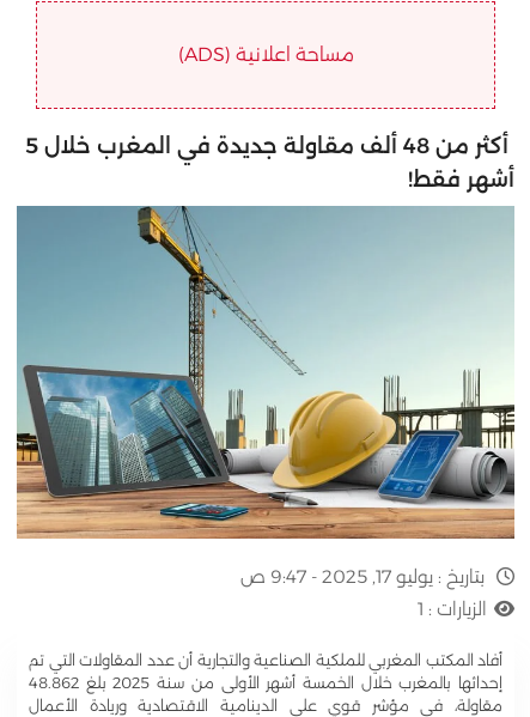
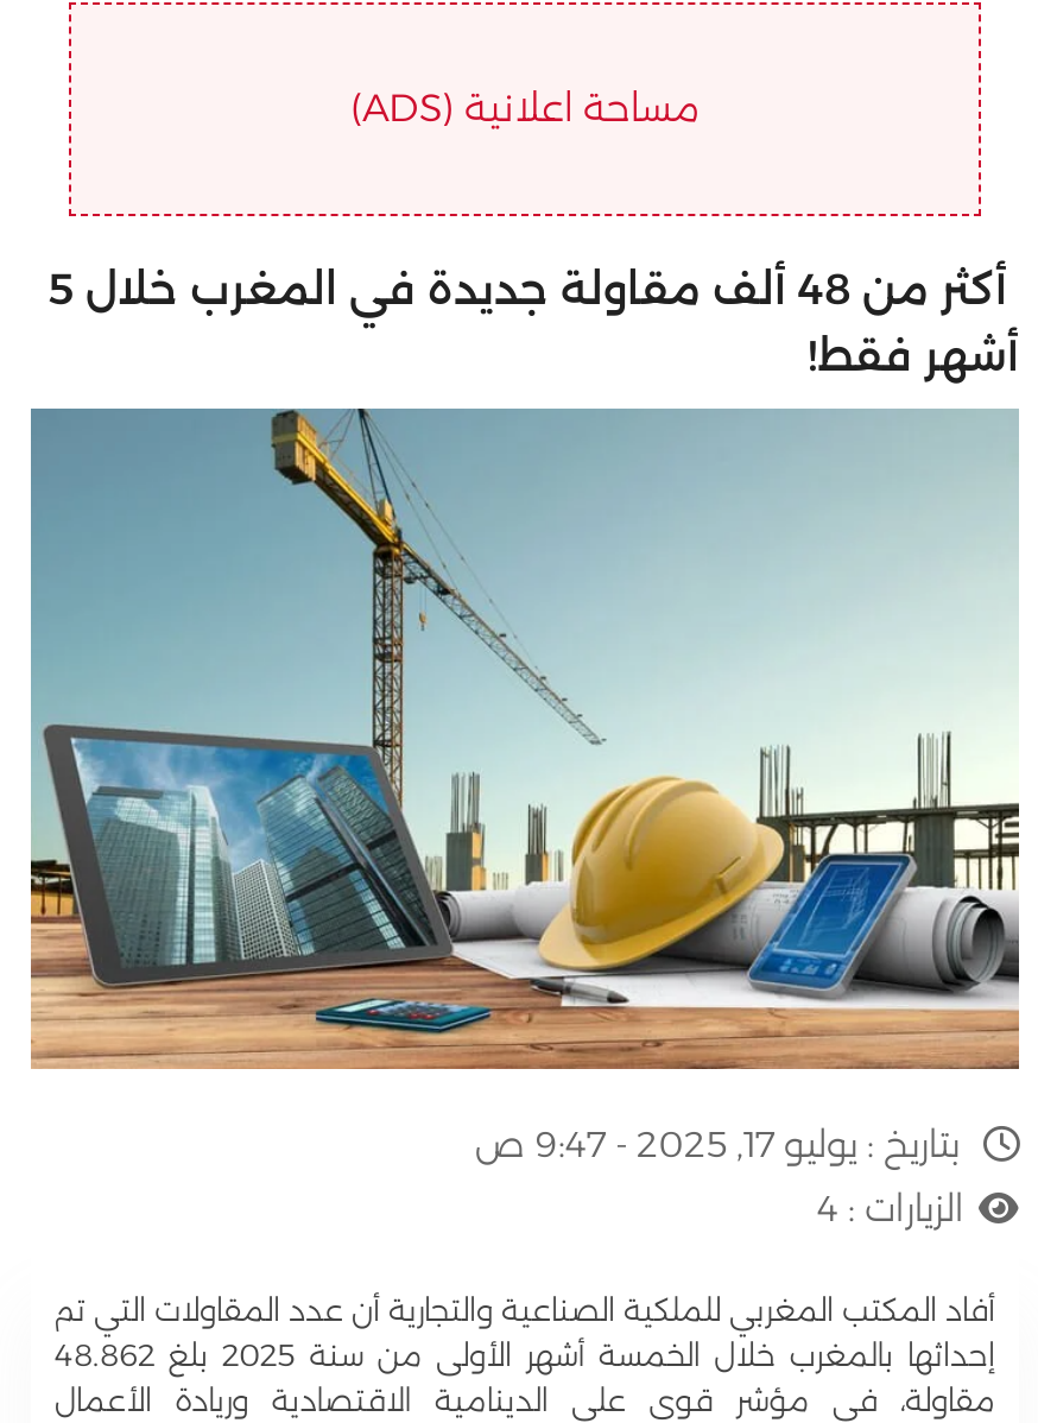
[418,597,487,620] الزيارات : 1 -> [817,1184,964,1230] الزيارات : 4

